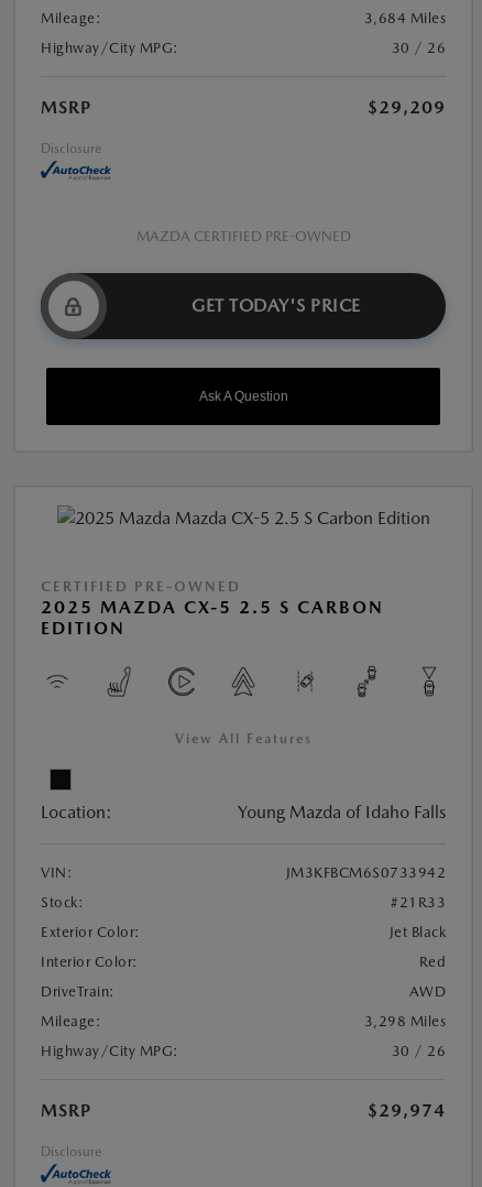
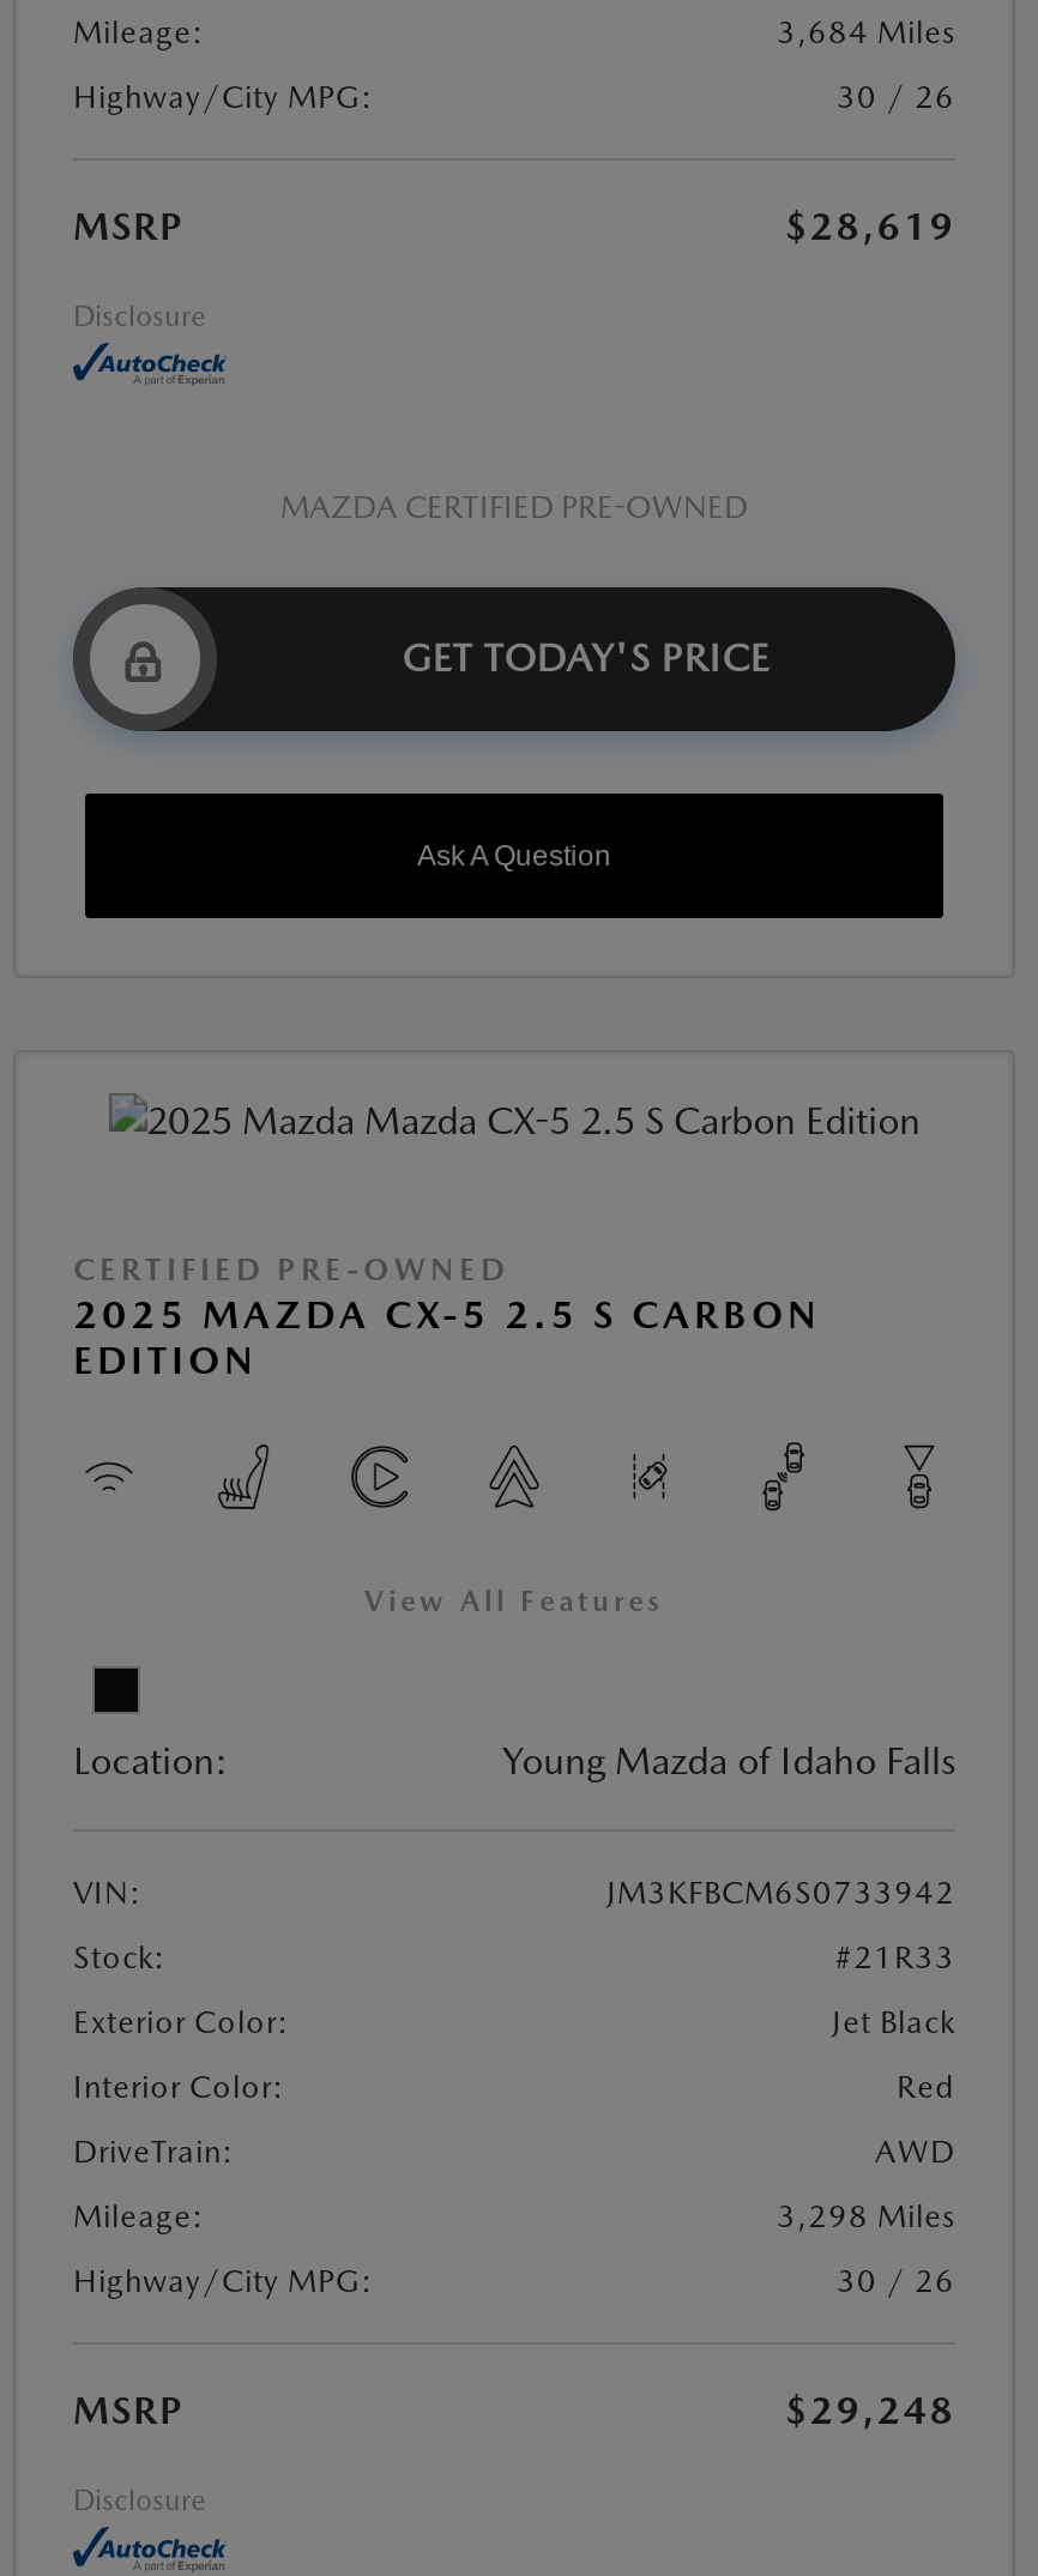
[368,97,446,118] $29,209 -> [785,204,955,250] $28,619
[368,1101,446,1121] $29,974 -> [785,2389,955,2435] $29,248

